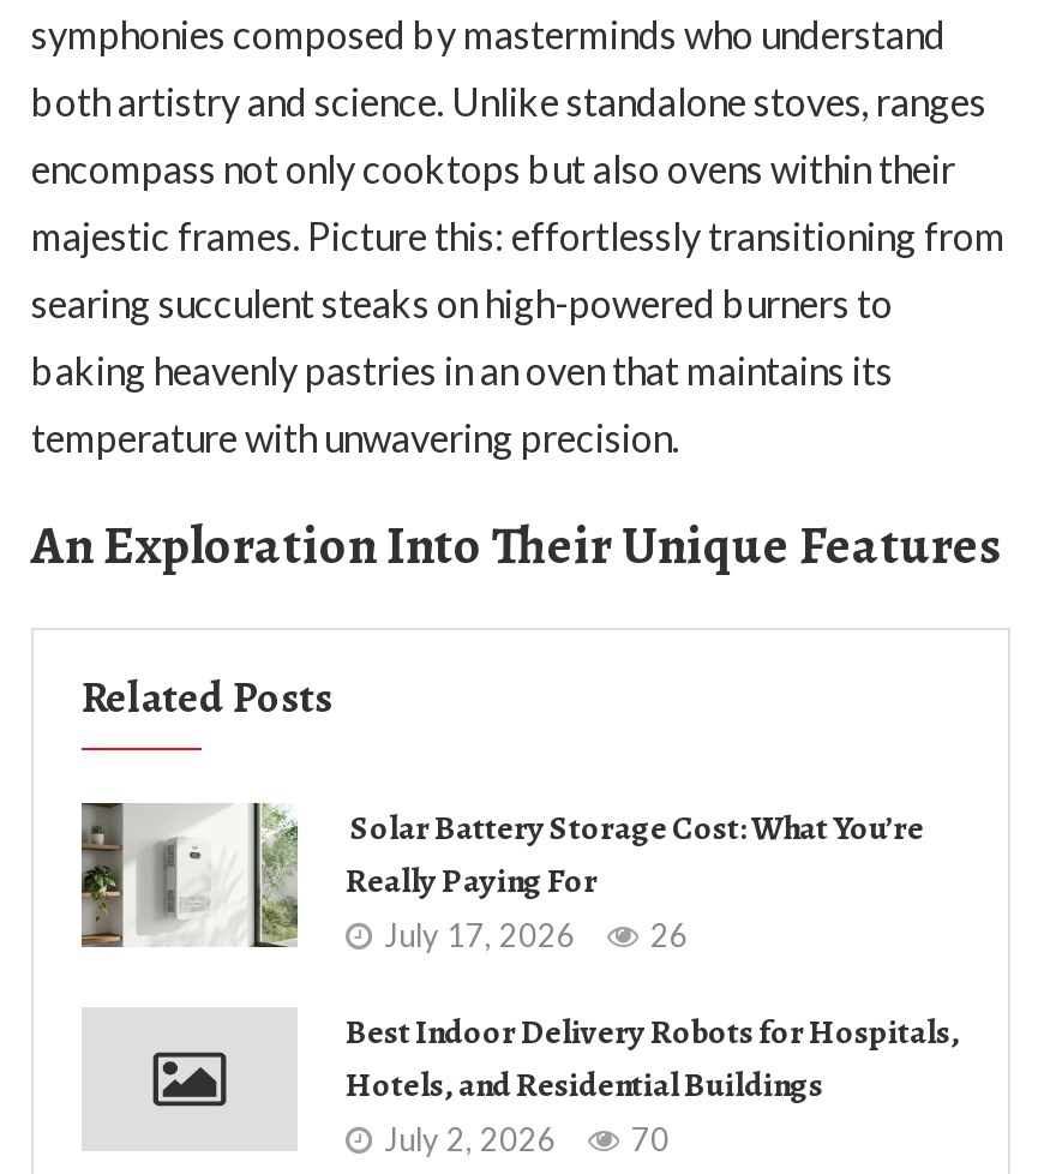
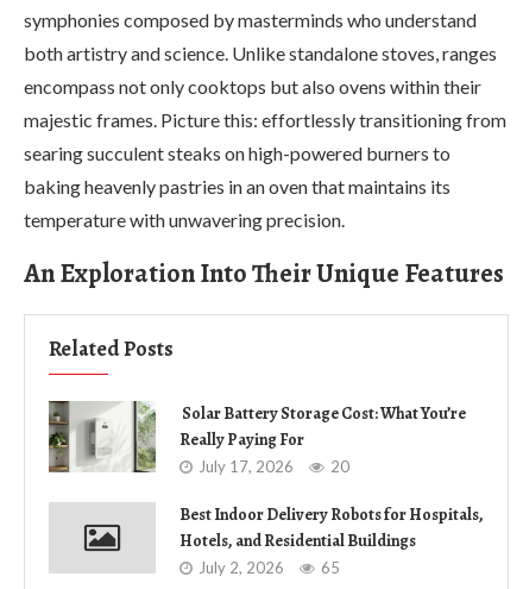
[384,916,689,954] July 17, 2026 26 -> [199,457,349,476] July 17, 2026 20
[384,1120,670,1158] July 2, 2026 70 -> [199,558,340,577] July 2, 2026 65

